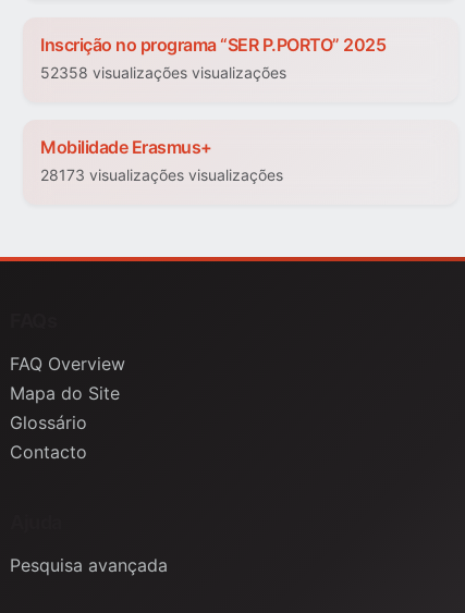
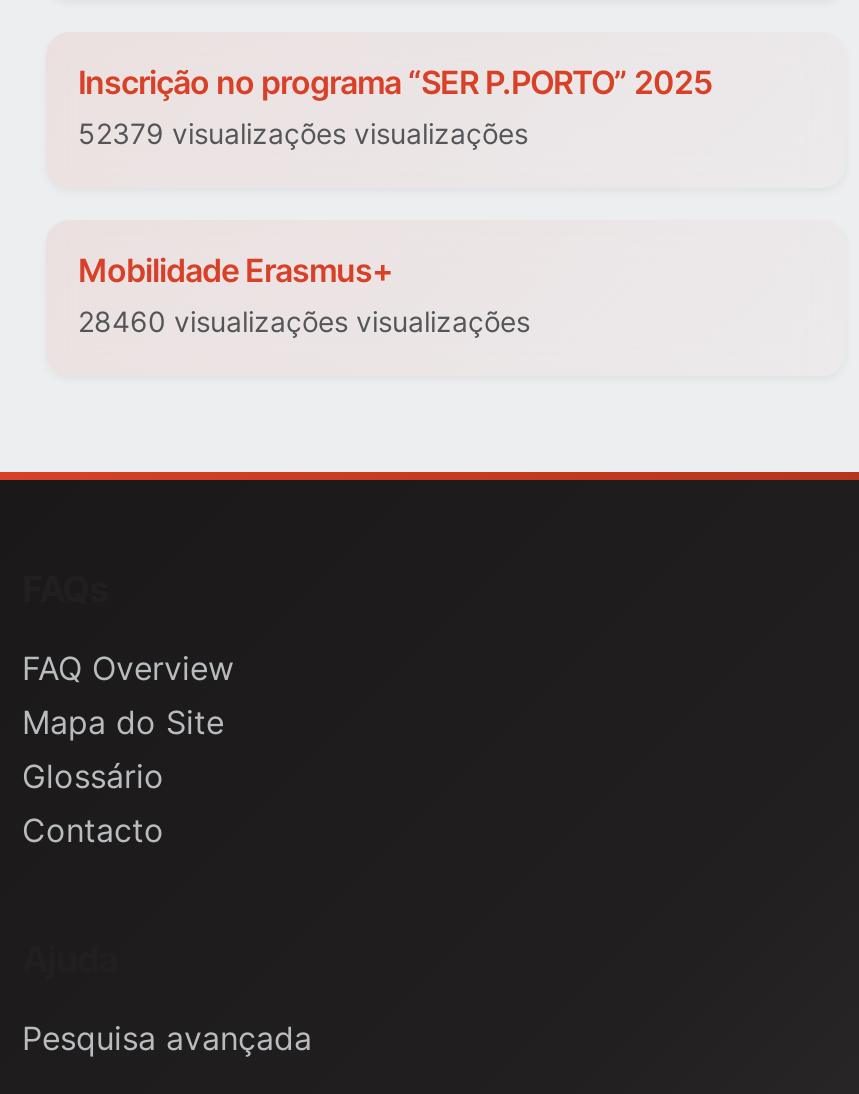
[40,64,286,82] 52358 visualizações visualizações -> [78,117,528,151] 52379 visualizações visualizações
[40,166,283,185] 28173 visualizações visualizações -> [78,305,530,339] 28460 visualizações visualizações

